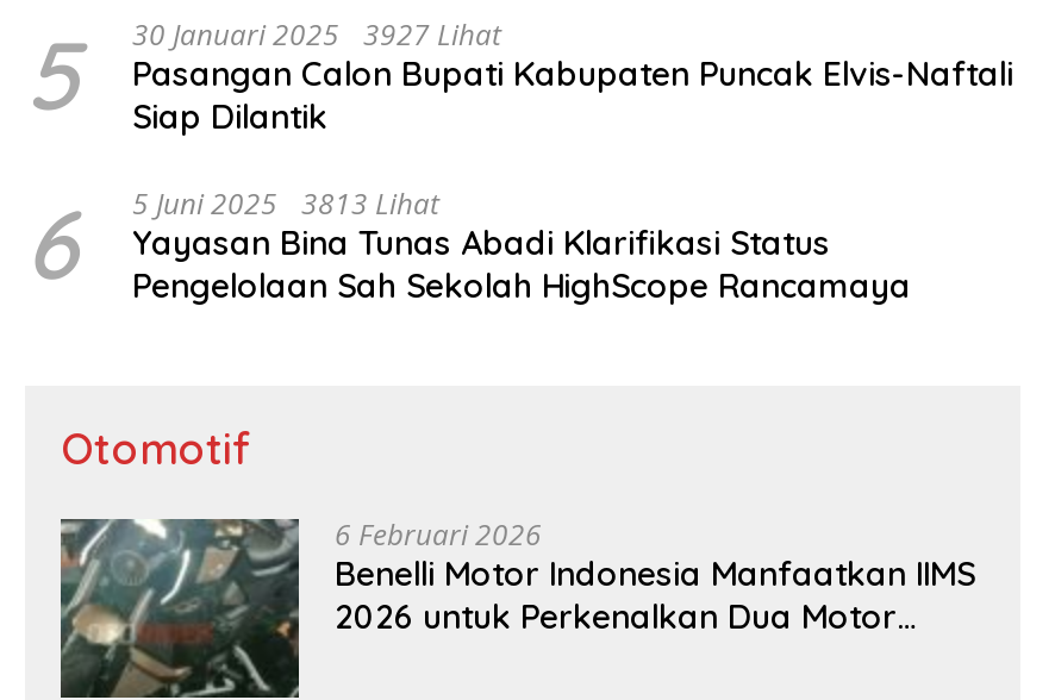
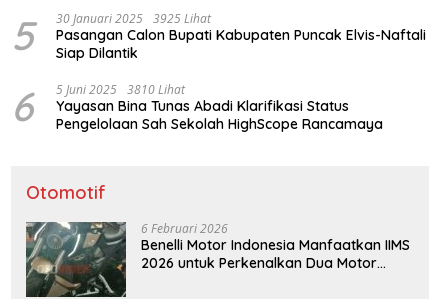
[132,15,501,56] 30 Januari 2025 3927 Lihat -> [56,10,211,27] 30 Januari 2025 3925 Lihat
[25,184,911,308] 6 5 Juni 2025 3813 Lihat Yayasan Bina Tunas Abadi Klarifikasi Status Pengelolaan Sah Sekolah HighScope Rancamaya -> [11,81,383,133] 6 5 Juni 2025 3810 Lihat Yayasan Bina Tunas Abadi Klarifikasi Status Pengelolaan Sah Sekolah HighScope Rancamaya

